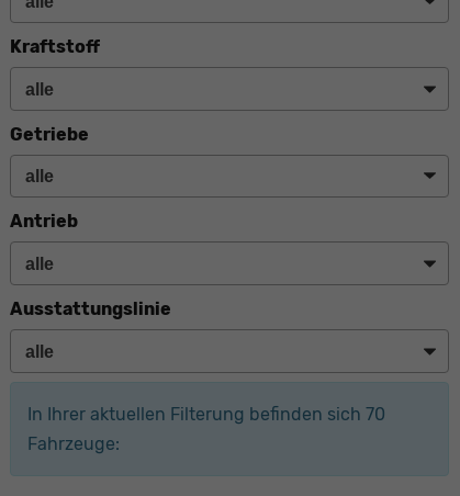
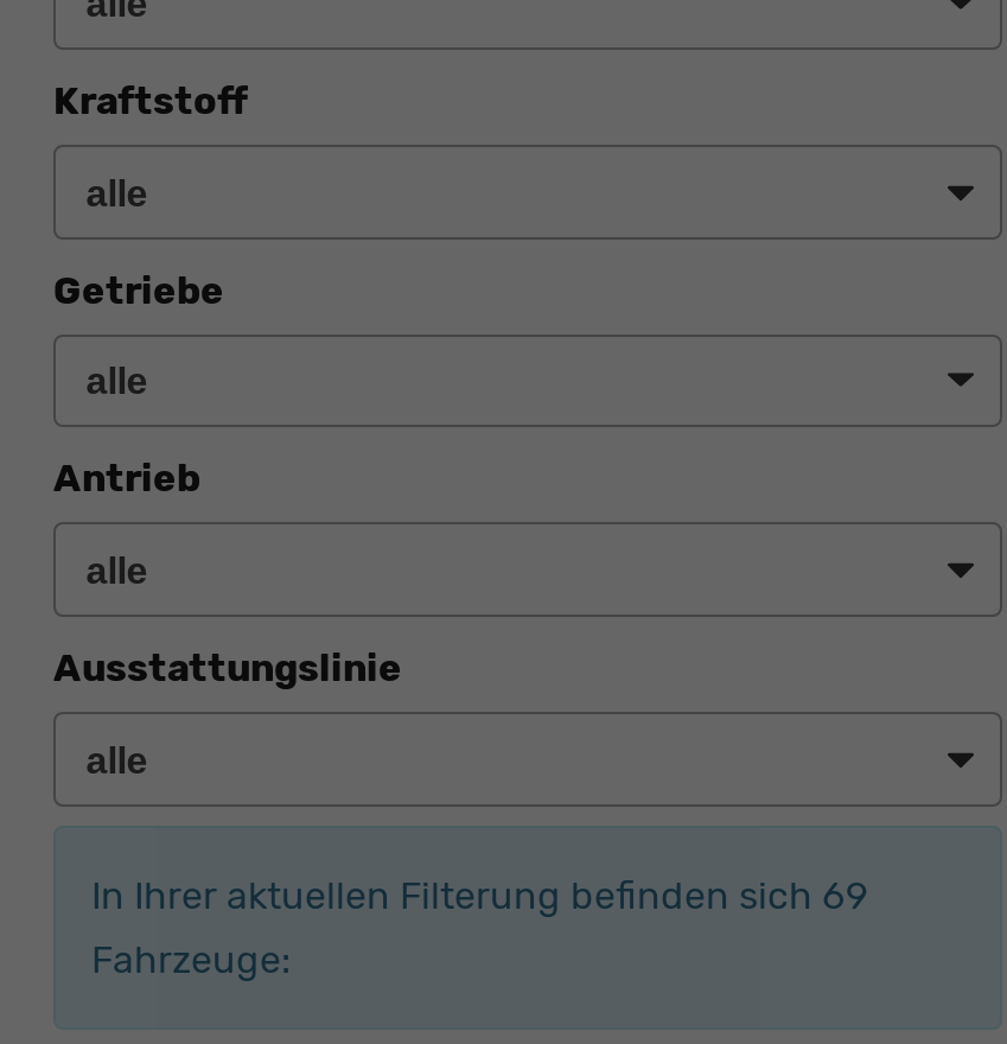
[27,403,385,424] In Ihrer aktuellen Filterung befinden sich 70 -> [91,872,867,917] In Ihrer aktuellen Filterung befinden sich 69

